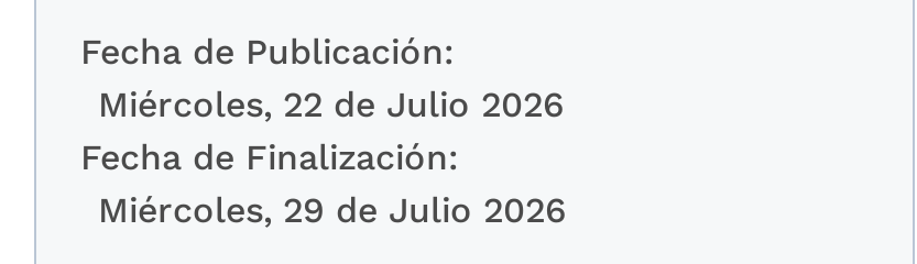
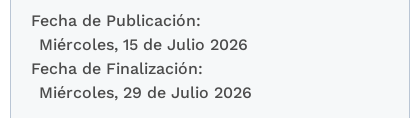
[98,83,565,125] Miércoles, 22 de Julio 2026 -> [39,35,248,54] Miércoles, 15 de Julio 2026

